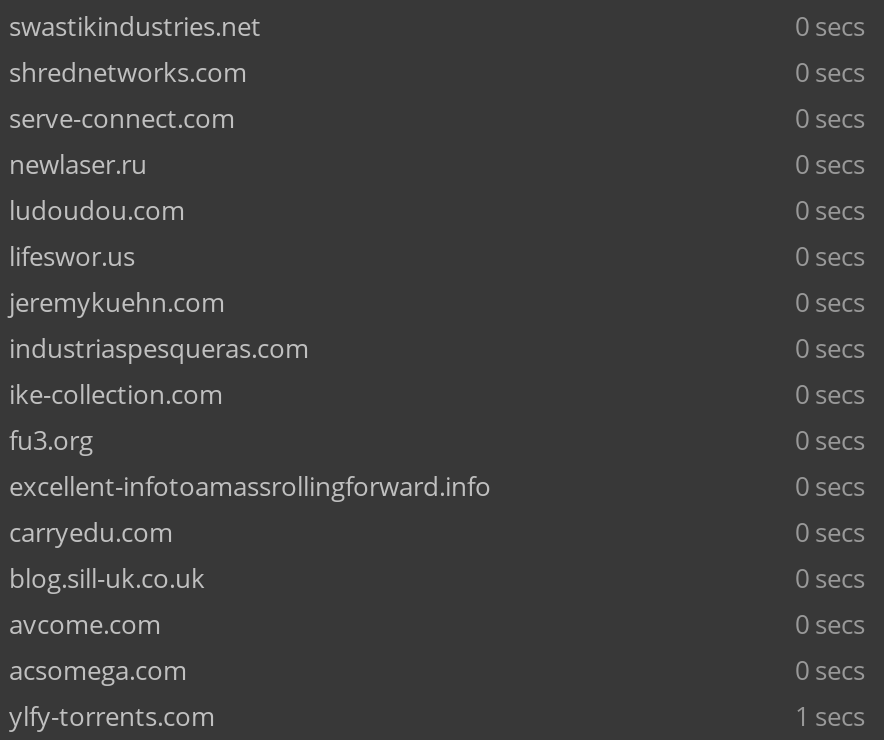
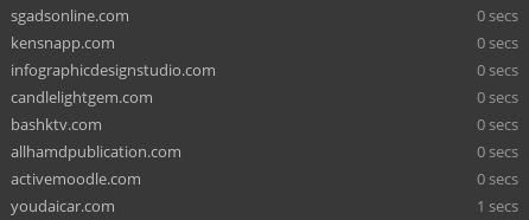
[9,7,261,43] swastikindustries.net -> [11,4,129,26] sgadsonline.com
[9,53,247,89] shrednetworks.com -> [11,31,115,53] kensnapp.com
[9,99,235,135] serve-connect.com -> [11,59,216,80] infographicdesignstudio.com
[9,145,147,181] newlaser.ru -> [11,86,153,107] candlelightgem.com
[9,191,185,227] ludoudou.com -> [11,113,102,134] bashktv.com
[9,237,135,273] lifeswor.us -> [11,140,181,162] allhamdpublication.com
[9,283,225,319] jeremykuehn.com -> [11,167,141,189] activemoodle.com
[9,329,865,733] industriaspesqueras.com | 0 secs | ike-collection.com | 0 secs | fu3.org | 0 secs | excellent-infotoamassrollingforward.info | 0 secs | carryedu.com | 0 secs | blog.sill-uk.co.uk | 0 secs | avcome.com | 0 secs | acsomega.com | 0 secs | ylfy-torrents.com -> [11,195,115,216] youdaicar.com

